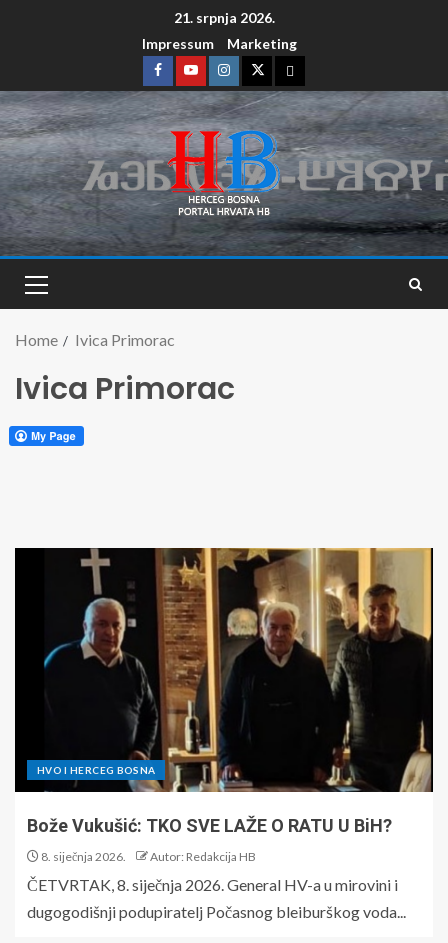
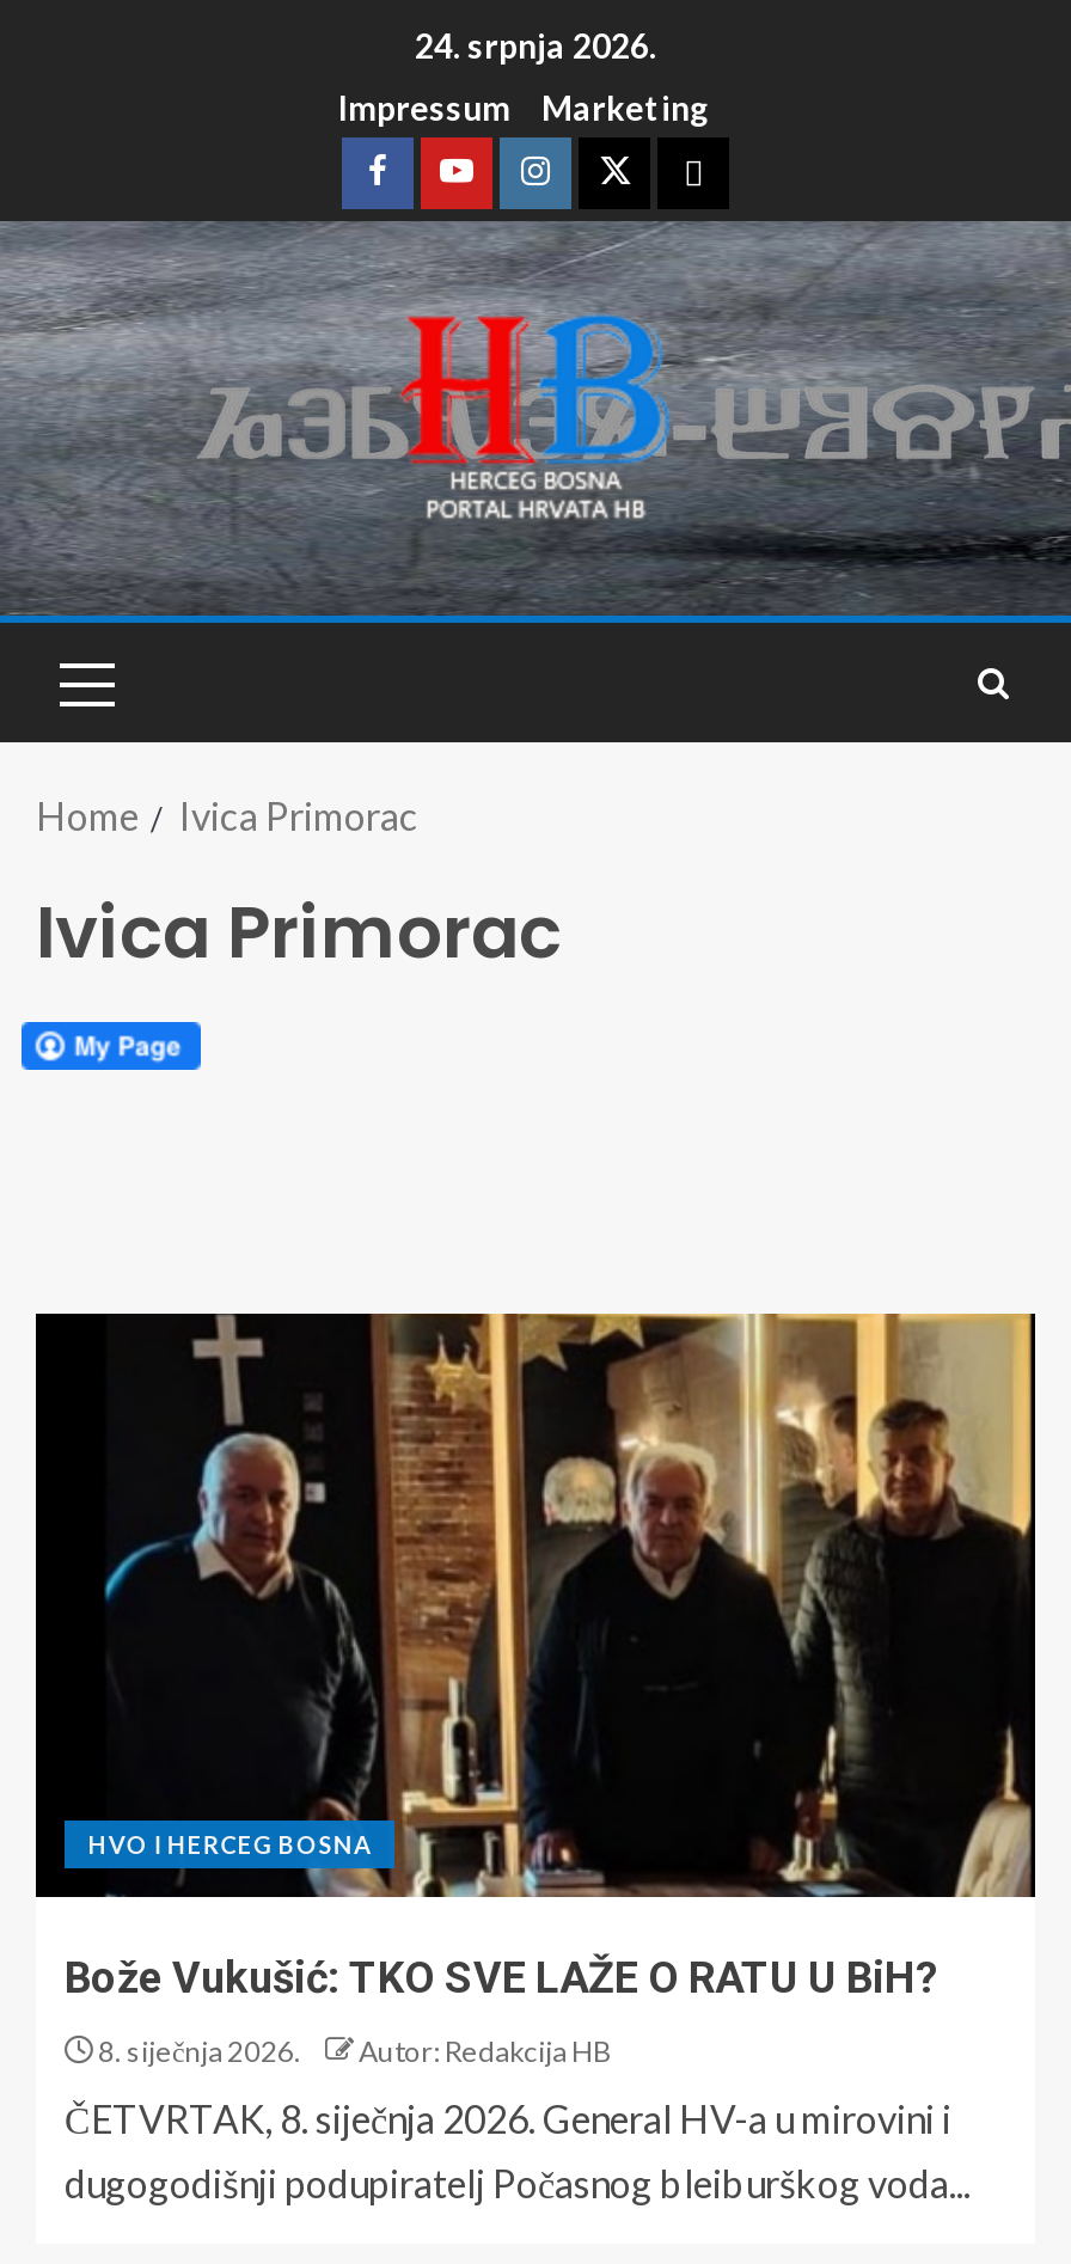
[173,9,274,26] 21. srpnja 2026. -> [415,26,656,67] 24. srpnja 2026.

